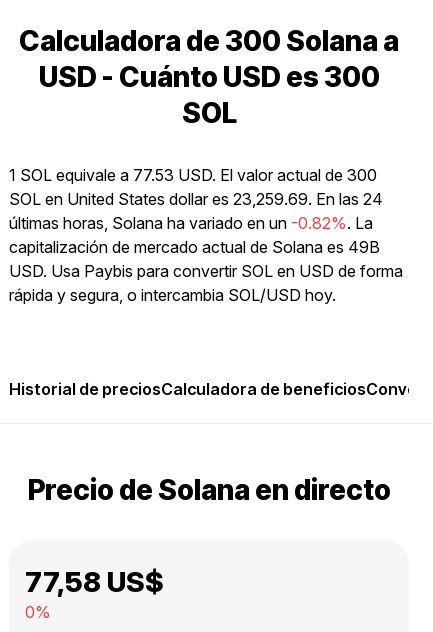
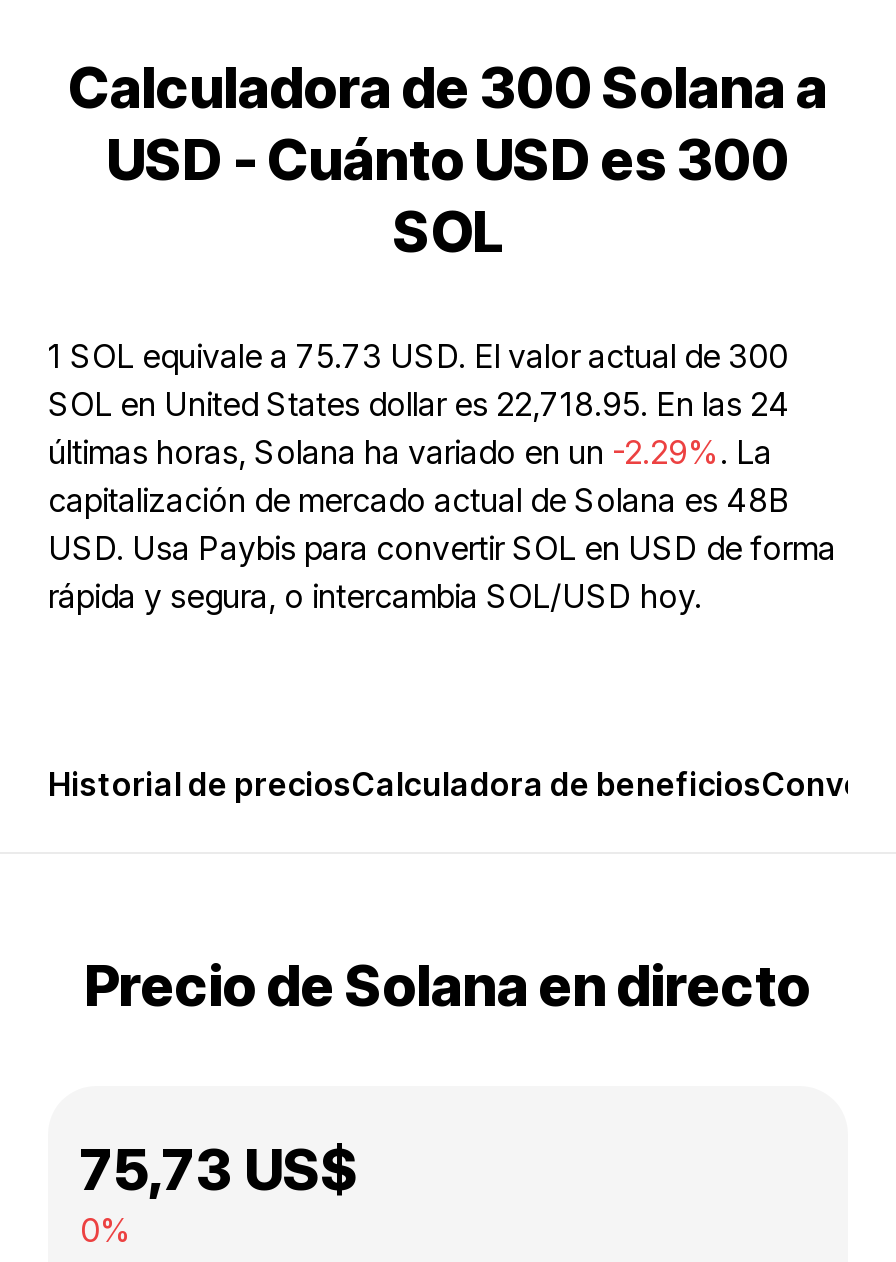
[9,165,377,185] 1 SOL equivale a 77.53 USD. El valor actual de 300 -> [48,336,788,376] 1 SOL equivale a 75.73 USD. El valor actual de 300
[9,189,383,209] SOL en United States dollar es 23,259.69. En las 24 -> [48,384,790,424] SOL en United States dollar es 22,718.95. En las 24
[9,213,373,233] últimas horas, Solana ha variado en un -0.82%. La -> [48,432,772,472] últimas horas, Solana ha variado en un -2.29%. La
[9,237,380,257] capitalización de mercado actual de Solana es 49B -> [48,480,790,520] capitalización de mercado actual de Solana es 48B
[25,565,164,599] 77,58 US$ -> [80,1136,358,1204] 75,73 US$

